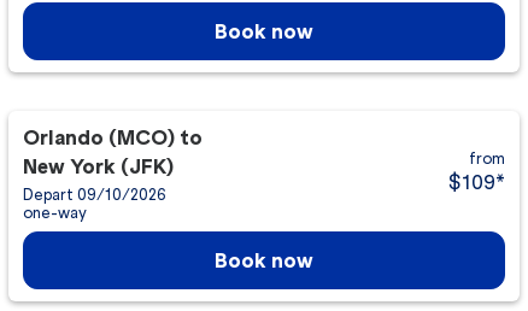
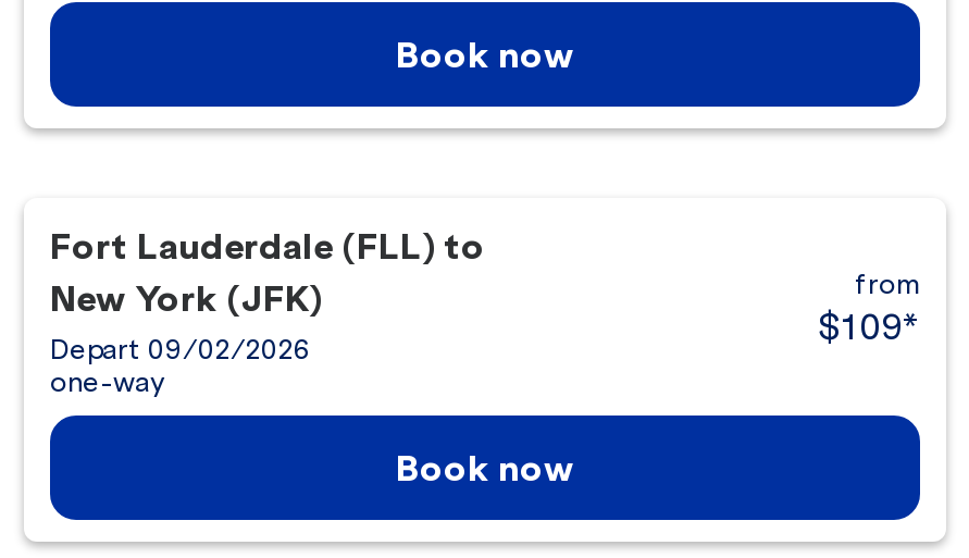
[23,125,203,149] Orlando (MCO) to -> [50,224,485,268] Fort Lauderdale (FLL) to
[23,186,166,204] Depart 09/10/2026 -> [50,333,311,365] Depart 09/02/2026

